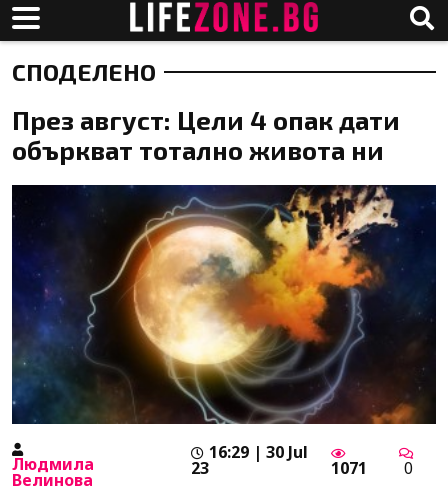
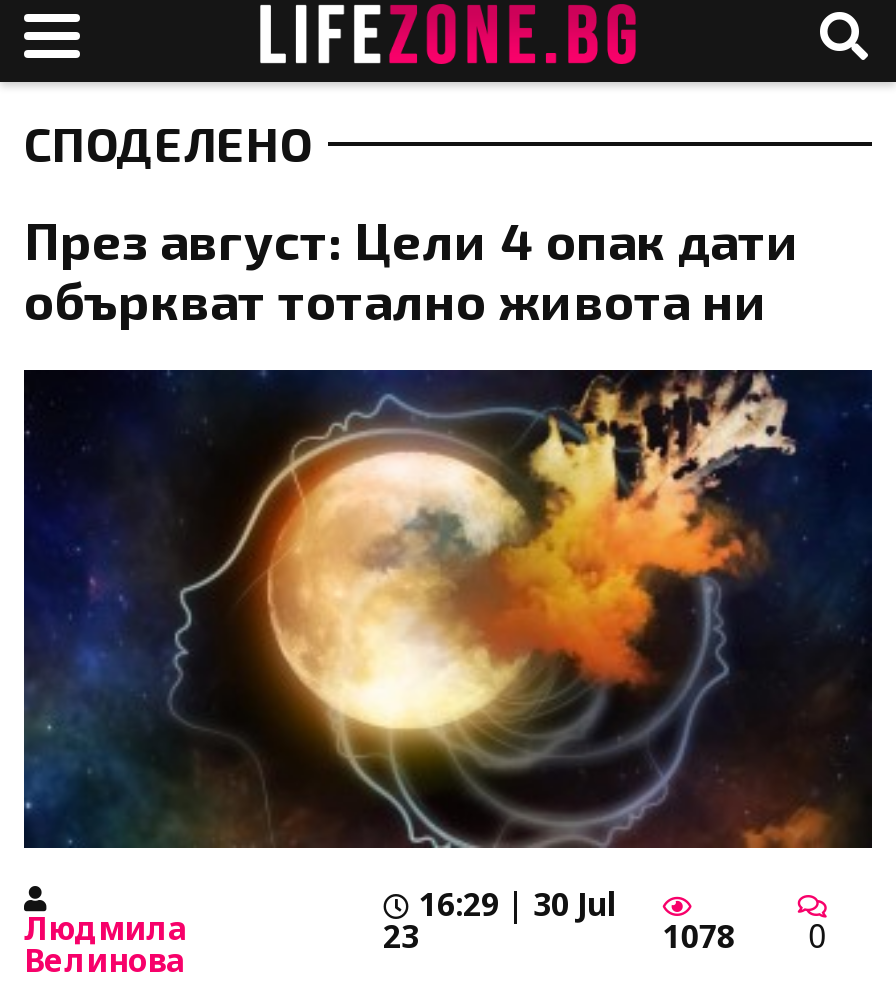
[331,456,413,478] 1071 0 -> [663,913,826,957] 1078 0

